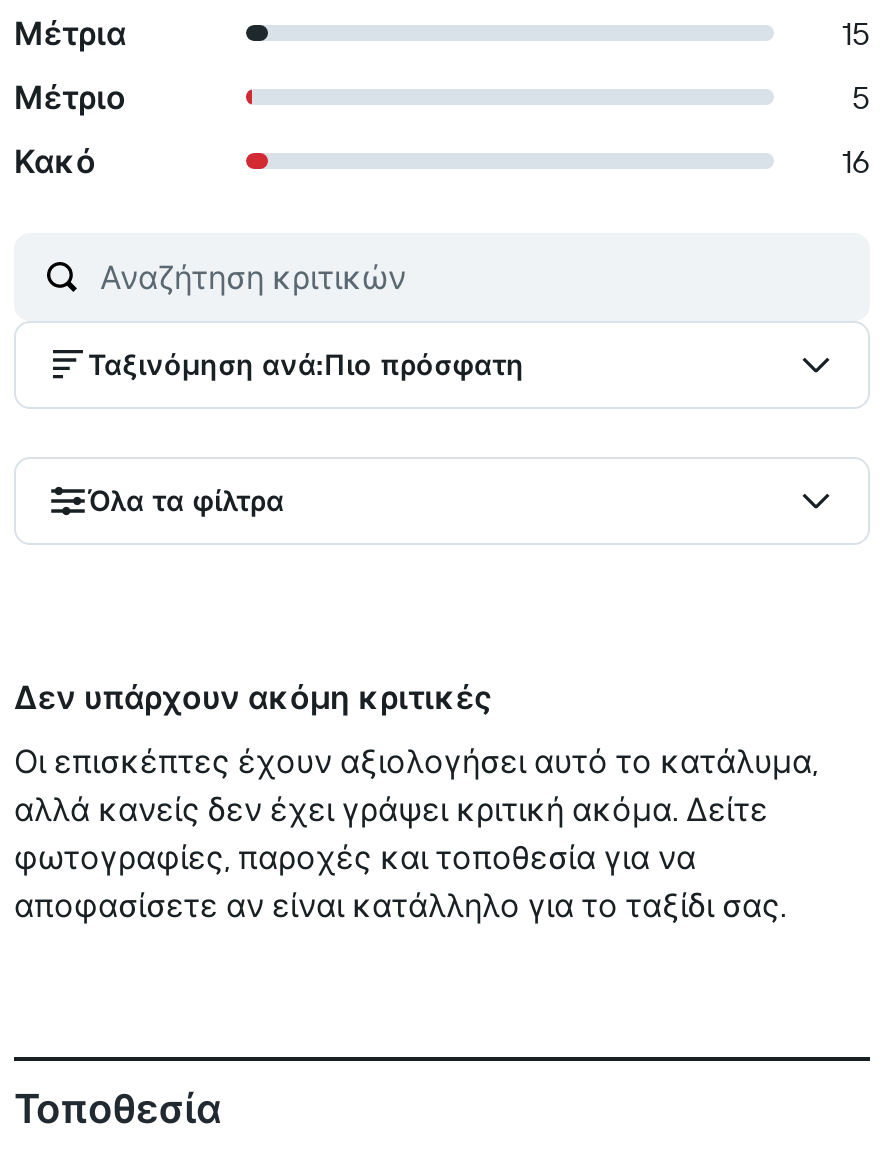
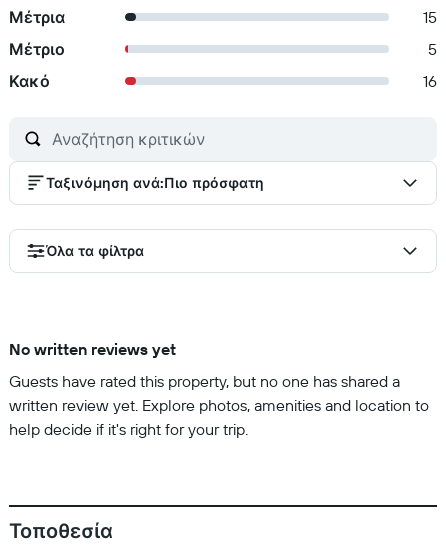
[14,677,492,717] Δεν υπάρχουν ακόμη κριτικές -> [9,339,176,359] No written reviews yet
[14,741,818,925] Οι επισκέπτες έχουν αξιολογήσει αυτό το κατάλυμα, | αλλά κανείς δεν έχει γράψει κριτική ακόμα. Δείτε | φωτογραφίες, παροχές και τοποθεσία για να | αποφασίσετε αν είναι κατάλληλο για το ταξίδι σας. -> [9,371,429,439] Guests have rated this property, but no one has shared a | written review yet. Explore photos, amenities and location to | help decide if it's right for your trip.

